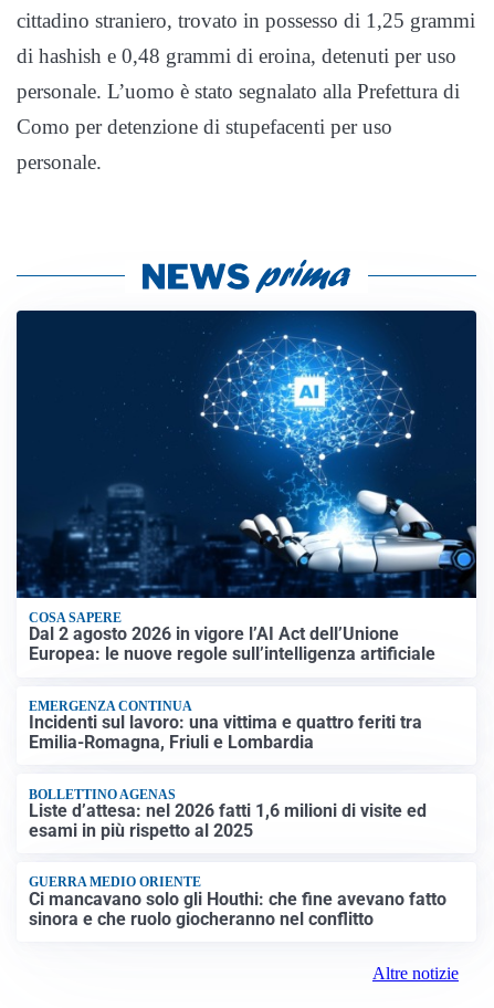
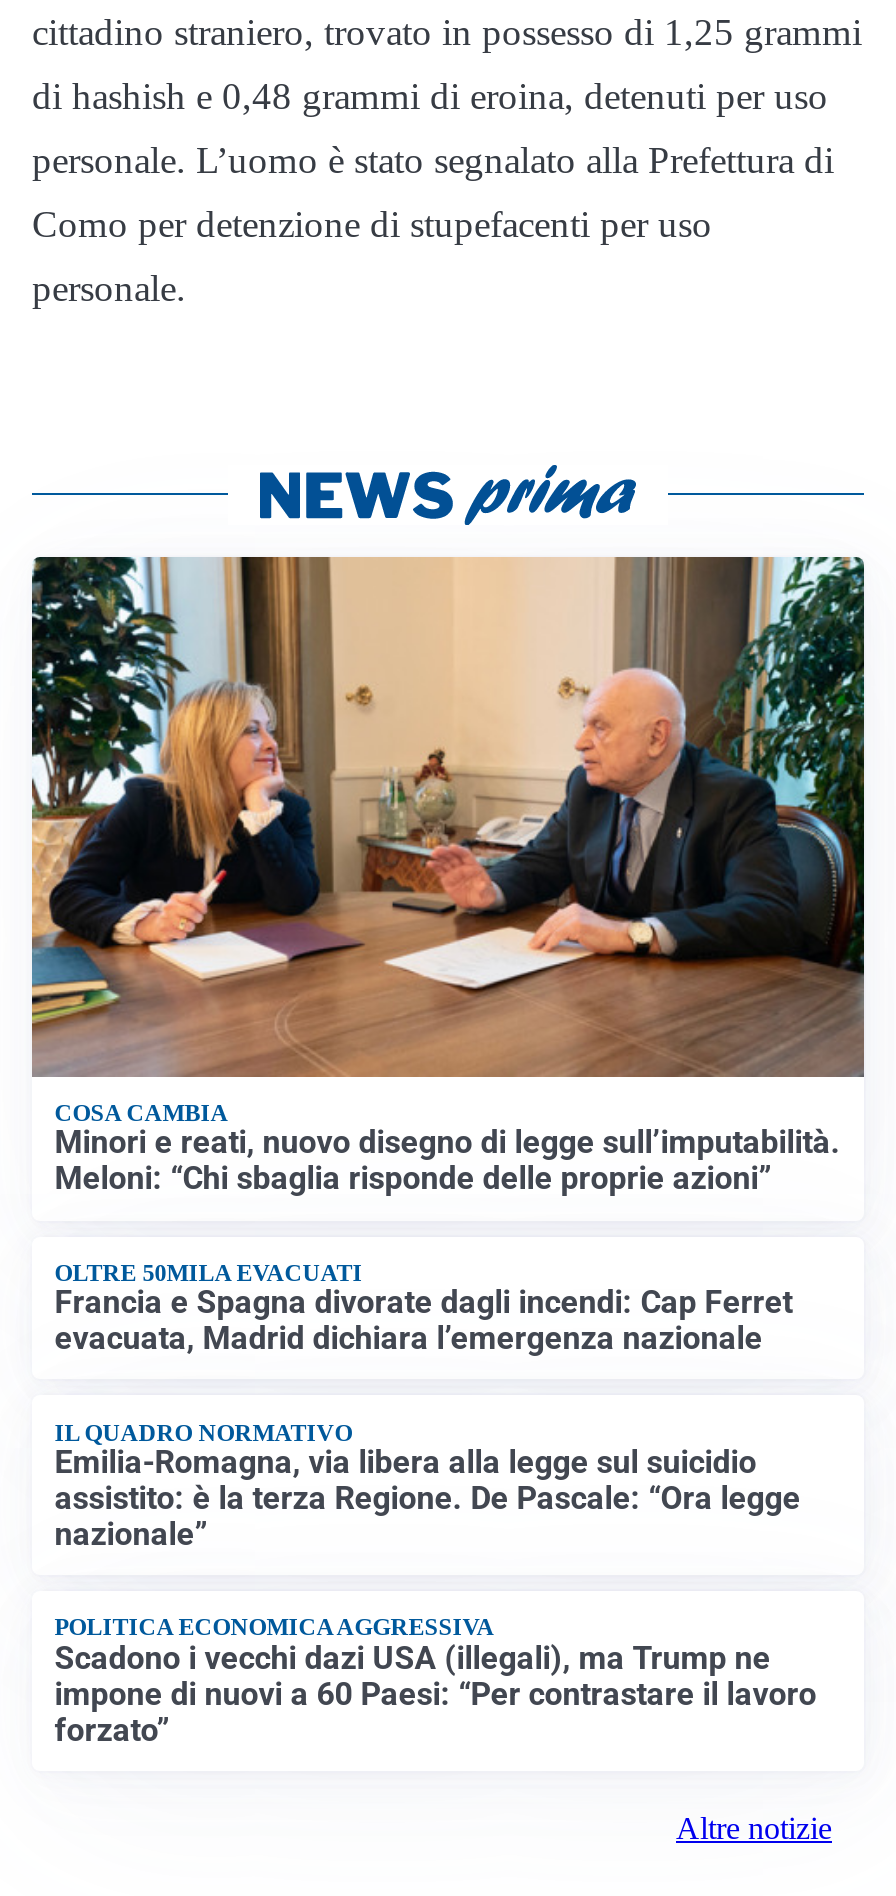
[15,309,477,665] [image] | COSA SAPERE | Dal 2 agosto 2026 in vigore l’AI Act dell’Unione | Europea: le nuove regole sull’intelligenza artificiale -> [30,555,866,1198] [image] | COSA CAMBIA | Minori e reati, nuovo disegno di legge sull’imputabilità. | Meloni: “Chi sbaglia risponde delle proprie azioni”
[29,698,422,753] EMERGENZA CONTINUA | Incidenti sul lavoro: una vittima e quattro feriti tra | Emilia-Romagna, Friuli e Lombardia -> [54,1259,792,1357] OLTRE 50MILA EVACUATI | Francia e Spagna divorate dagli incendi: Cap Ferret | evacuata, Madrid dichiara l’emergenza nazionale
[29,786,427,841] BOLLETTINO AGENAS | Liste d’attesa: nel 2026 fatti 1,6 milioni di visite ed | esami in più rispetto al 2025 -> [54,1418,800,1553] IL QUADRO NORMATIVO | Emilia-Romagna, via libera alla legge sul suicidio | assistito: è la terza Regione. De Pascale: “Ora legge | nazionale”
[29,875,447,929] GUERRA MEDIO ORIENTE | Ci mancavano solo gli Houthi: che fine avevano fatto | sinora e che ruolo giocheranno nel conflitto -> [54,1614,816,1748] POLITICA ECONOMICA AGGRESSIVA | Scadono i vecchi dazi USA (illegali), ma Trump ne | impone di nuovi a 60 Paesi: “Per contrastare il lavoro | forzato”

